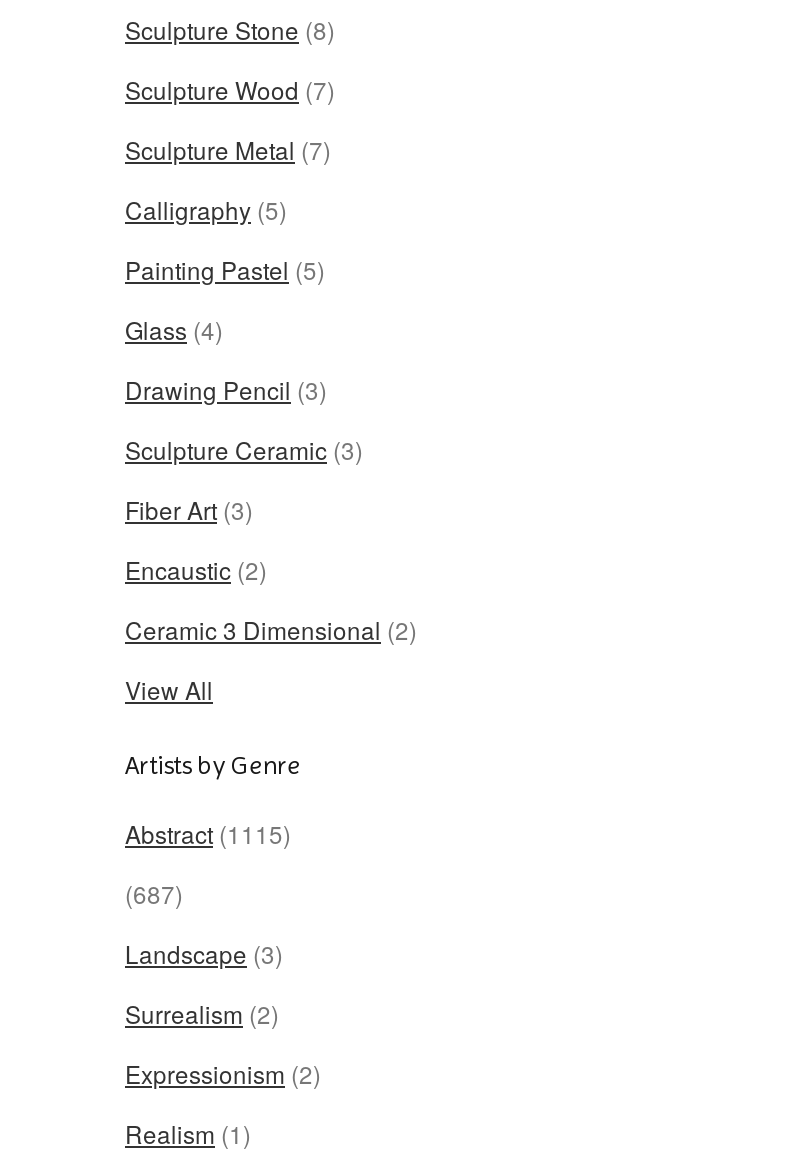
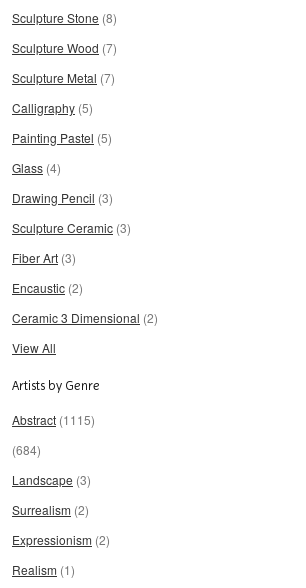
[125,876,183,910] (687) -> [12,441,41,458] (684)

